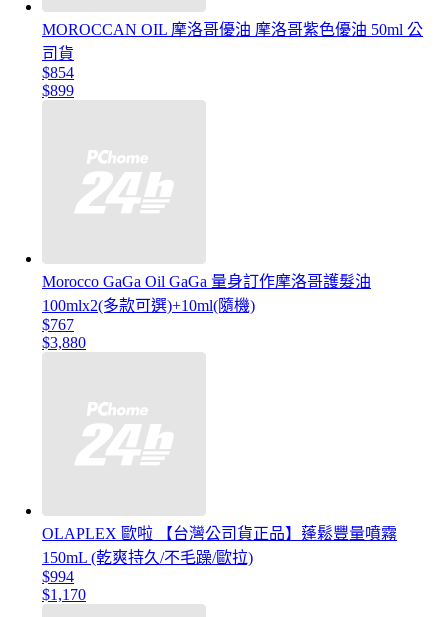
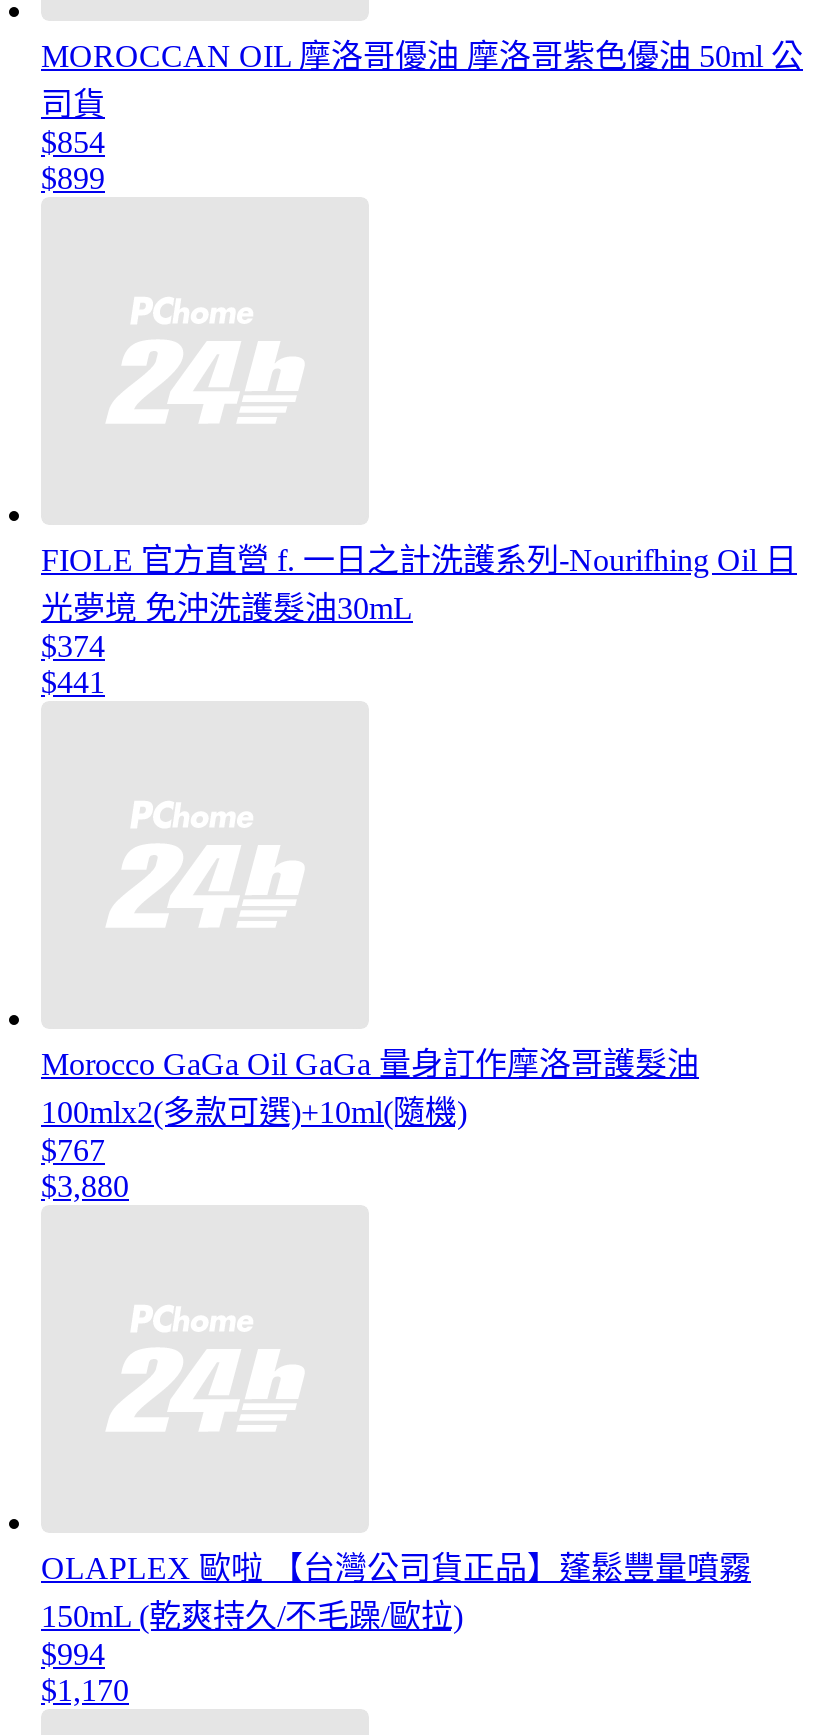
none -> [41,544,797,700] FIOLE 官方直營 f. 一日之計洗護系列-Nourifhing Oil 日 | 光夢境 免沖洗護髮油30mL | $374 | $441

